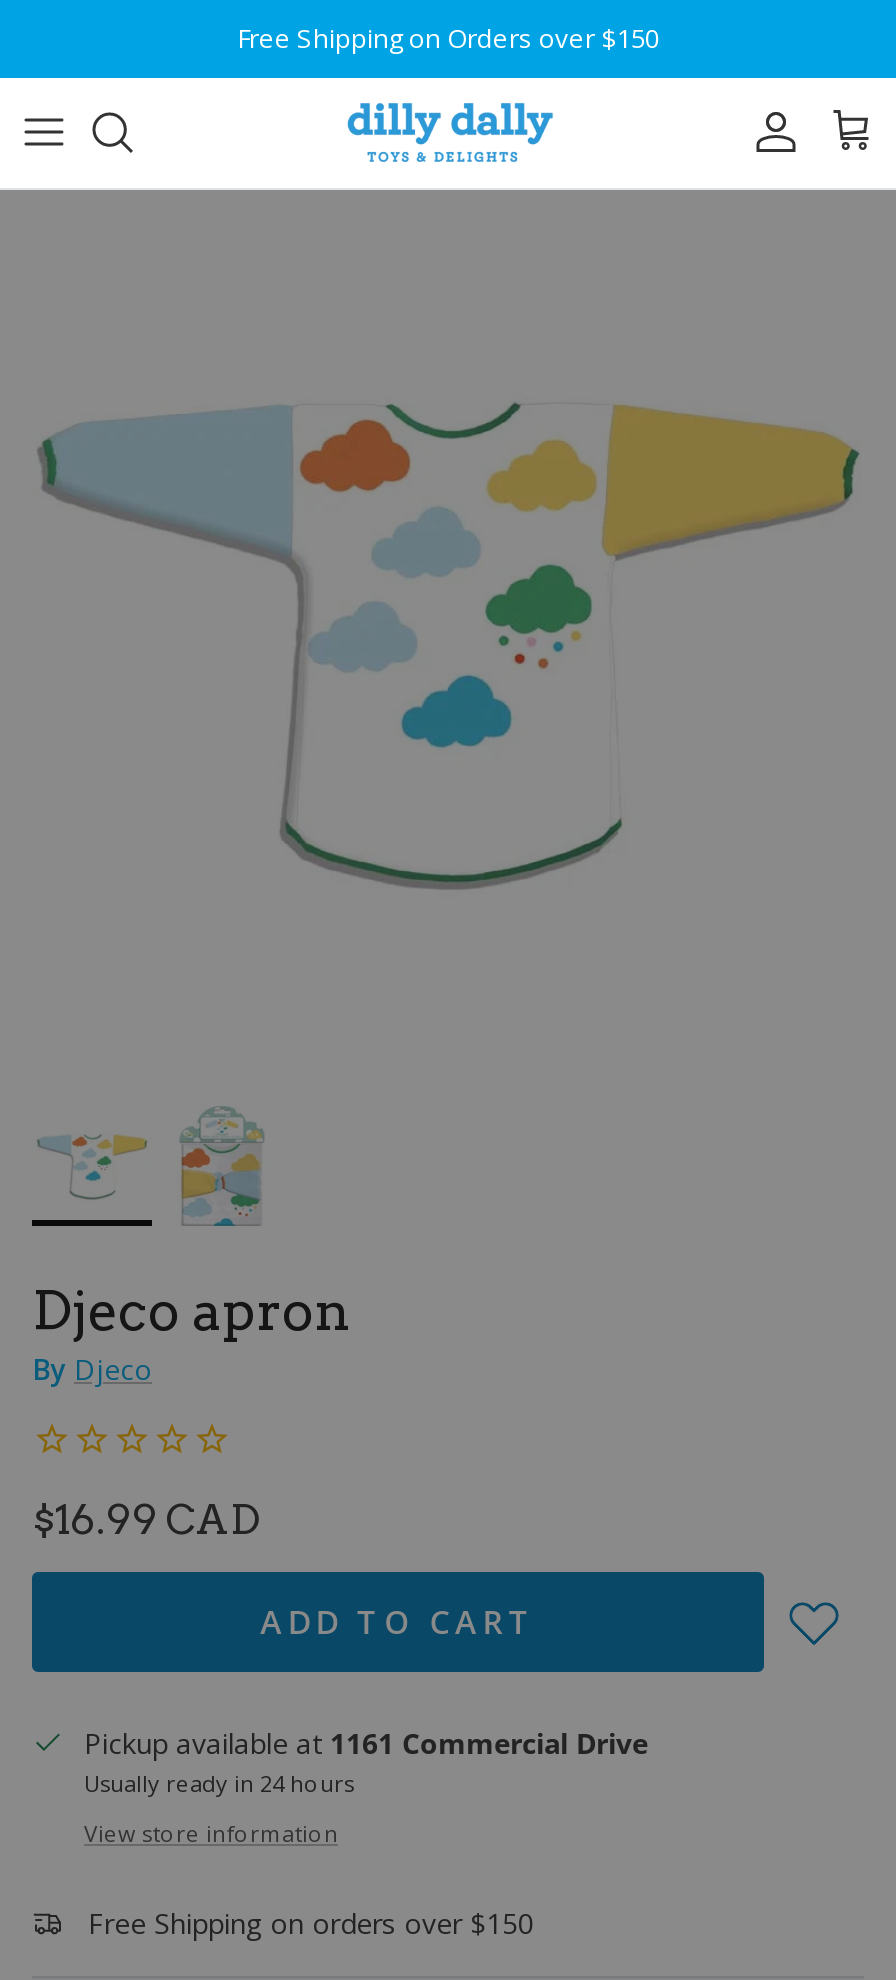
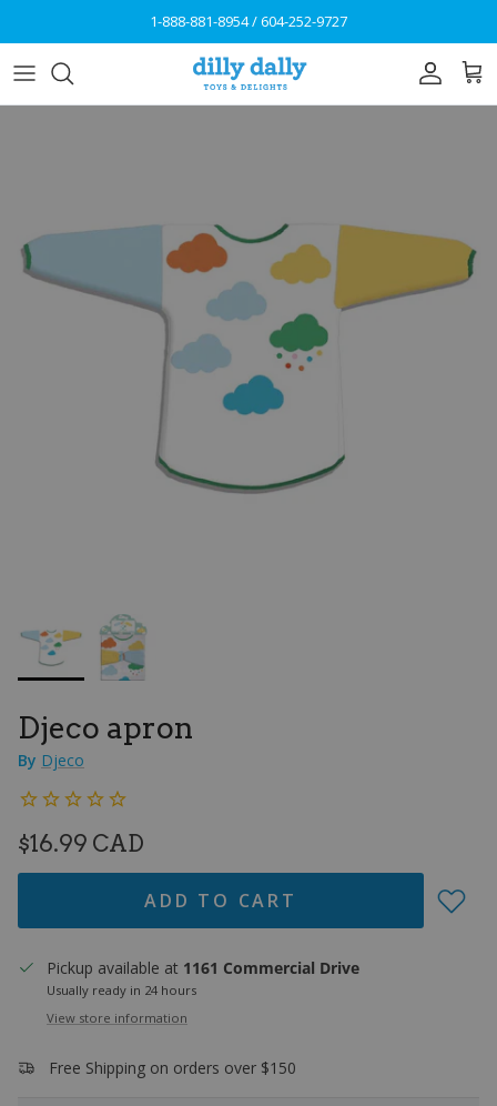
[237,21,659,57] Free Shipping on Orders over $150 -> [150,12,347,32] 1-888-881-8954 / 604-252-9727

